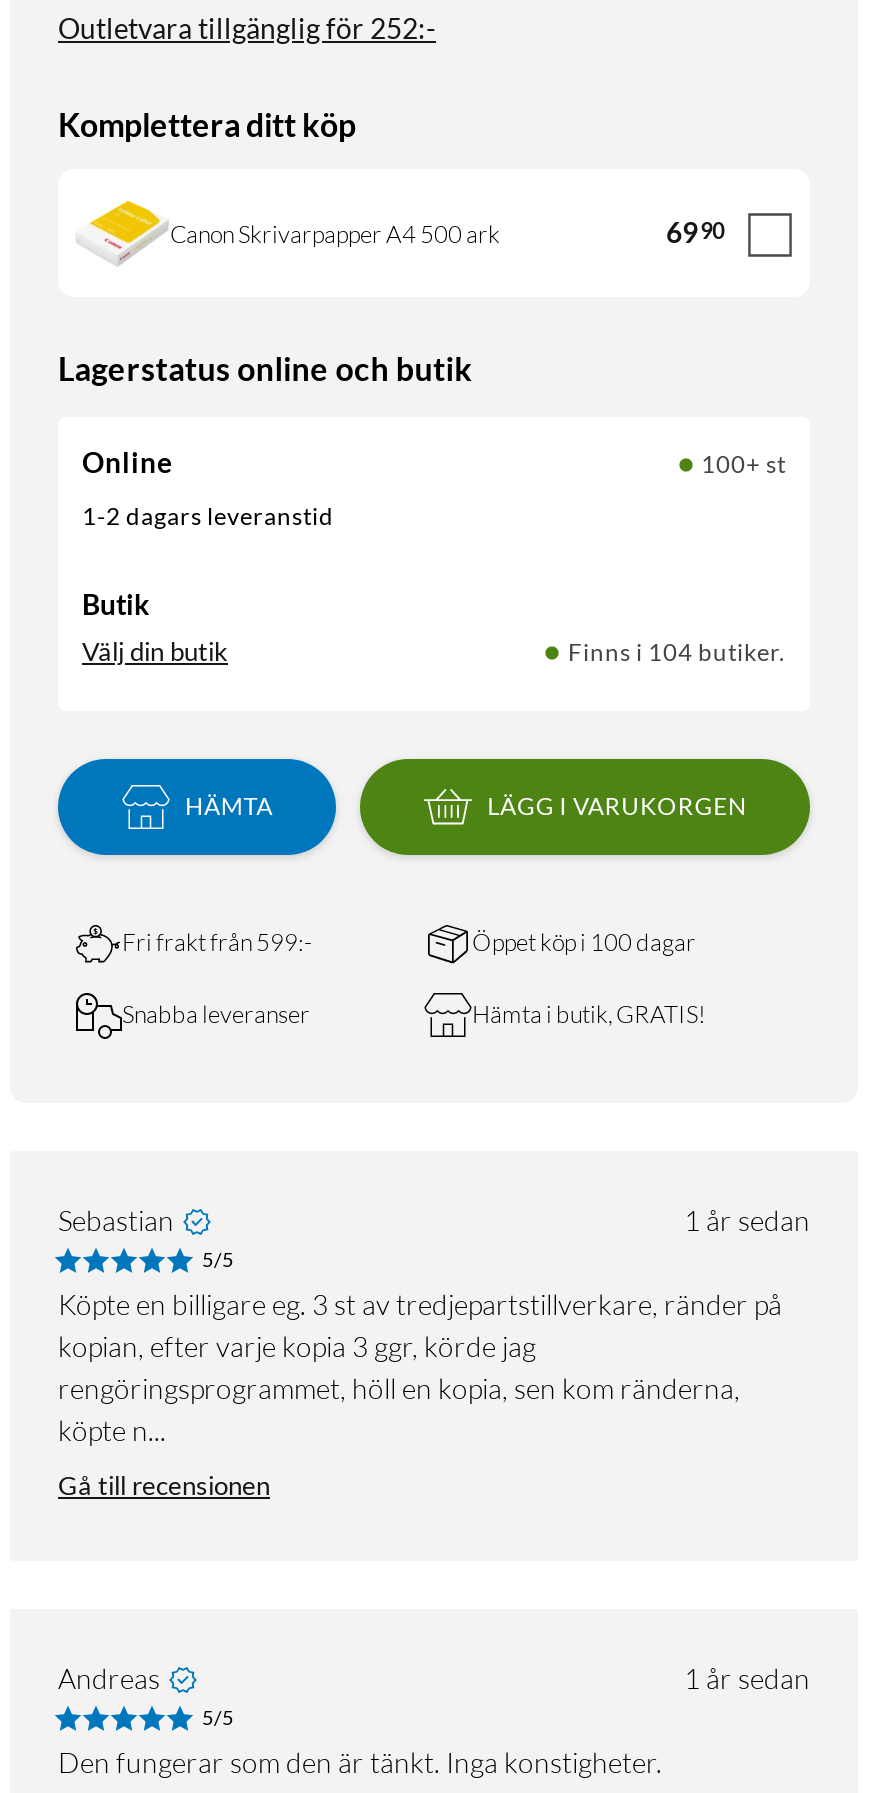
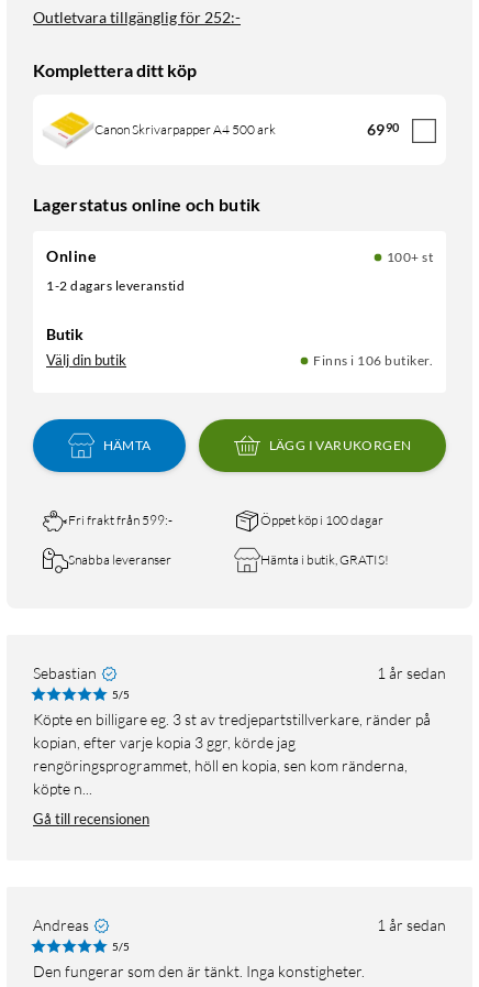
[568,638,786,668] Finns i 104 butiker. -> [313,352,433,368] Finns i 106 butiker.

